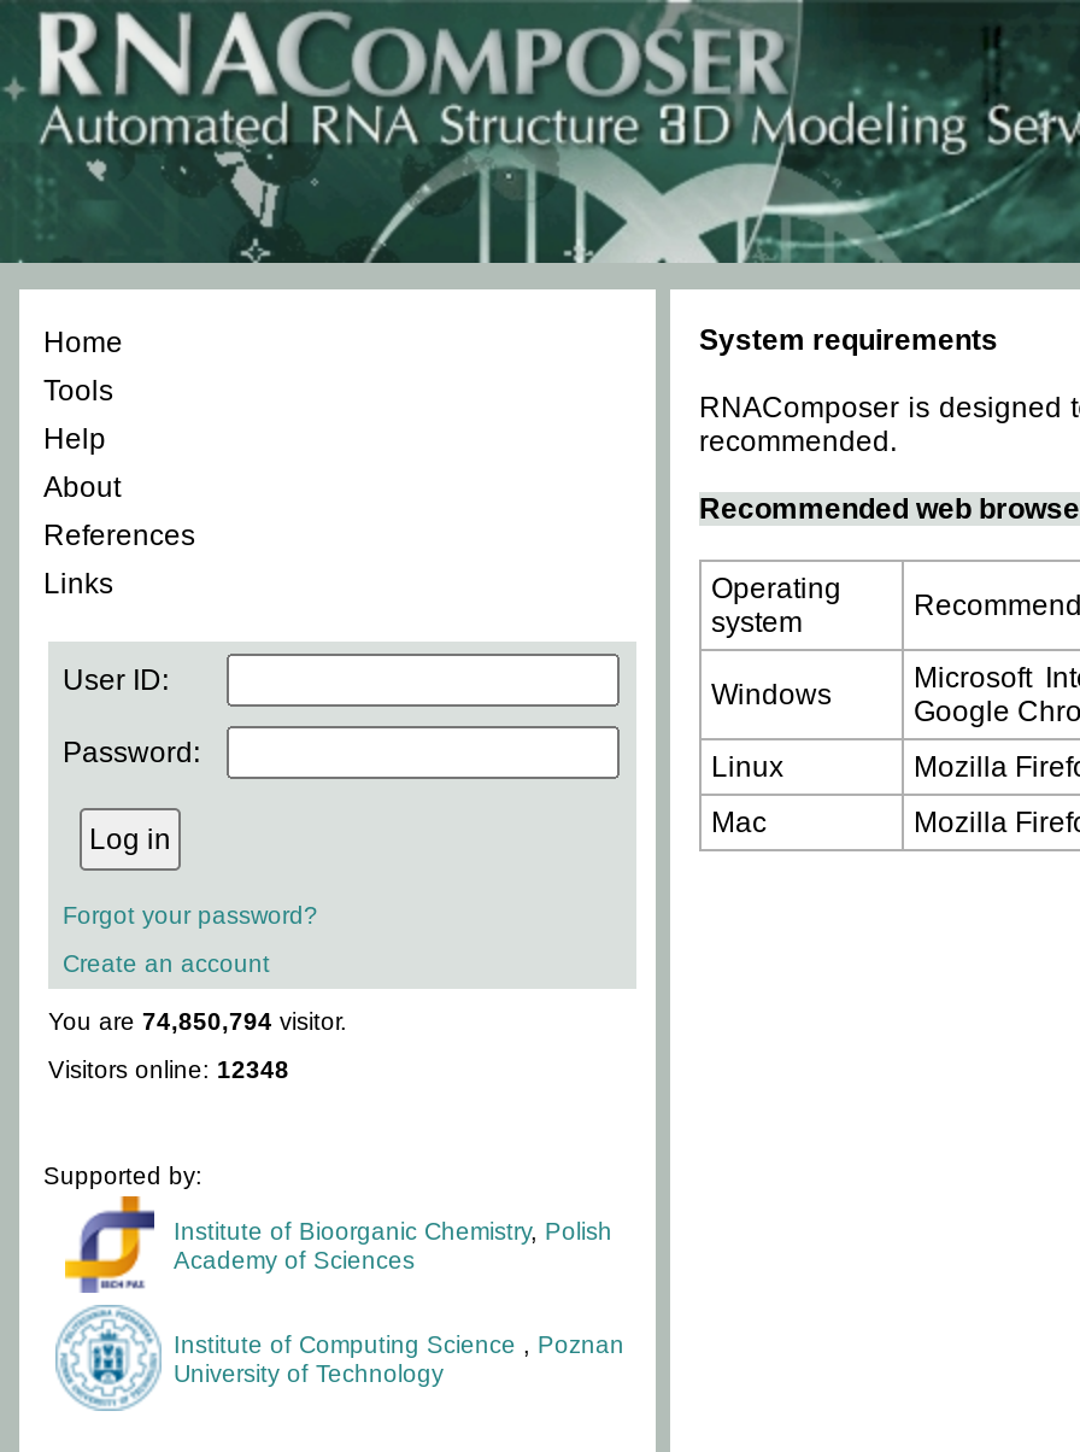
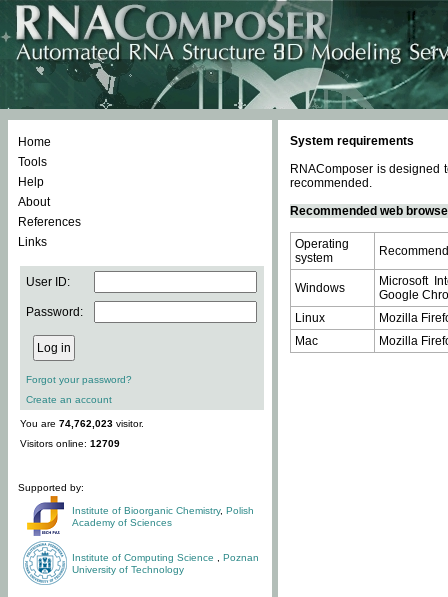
[48,1008,347,1035] You are 74,850,794 visitor. -> [20,418,144,429] You are 74,762,023 visitor.
[48,1056,289,1083] Visitors online: 12348 -> [20,438,120,449] Visitors online: 12709

